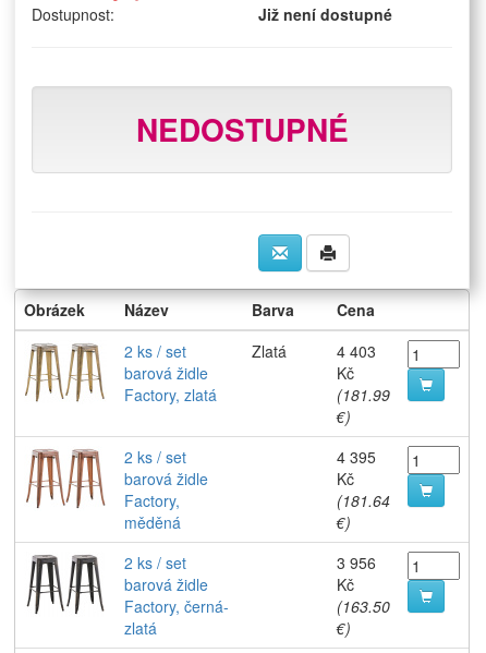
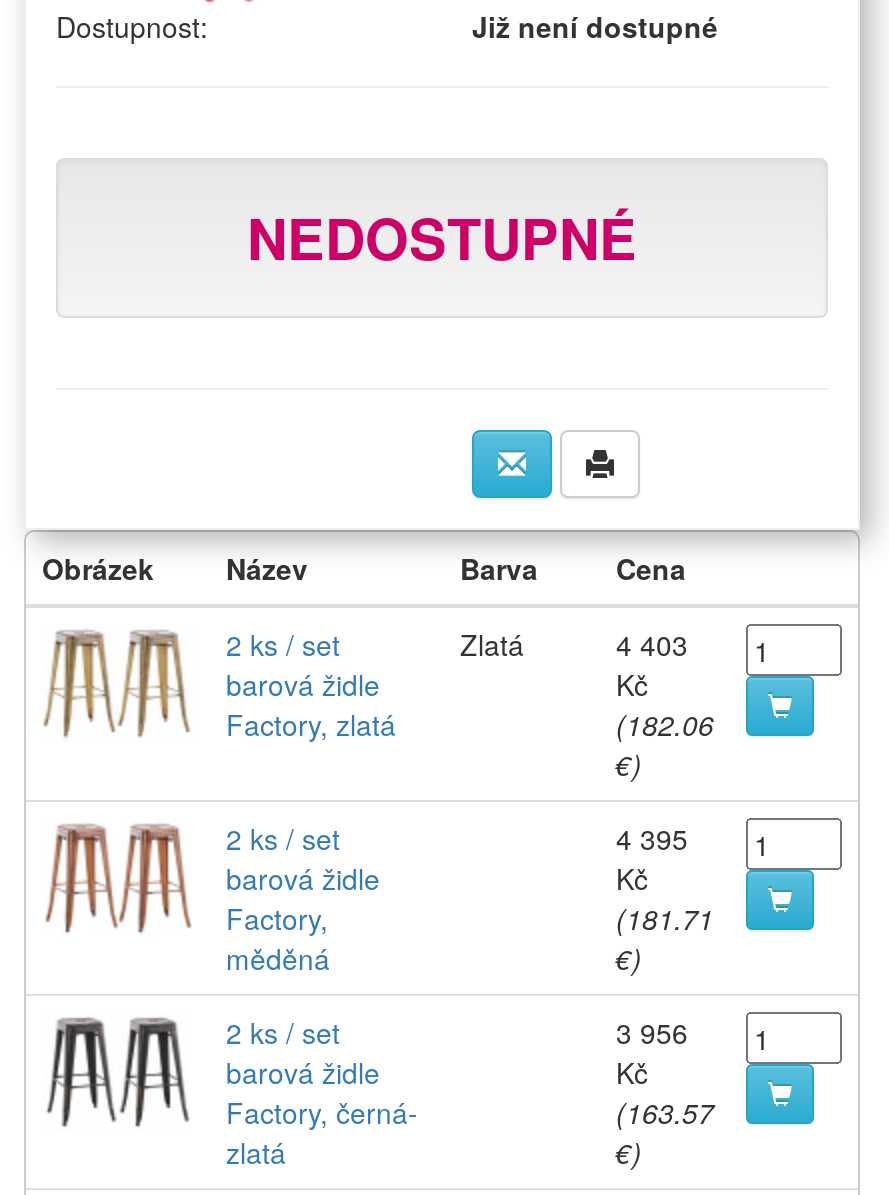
[337,384,390,406] (181.99 -> [616,705,714,745] (182.06
[337,490,390,512] (181.64 -> [616,899,714,939] (181.71
[337,596,390,617] (163.50 -> [616,1093,714,1133] (163.57

